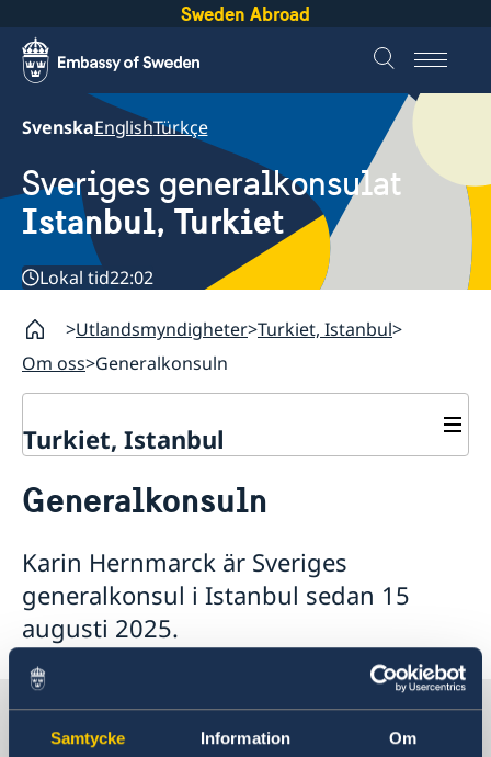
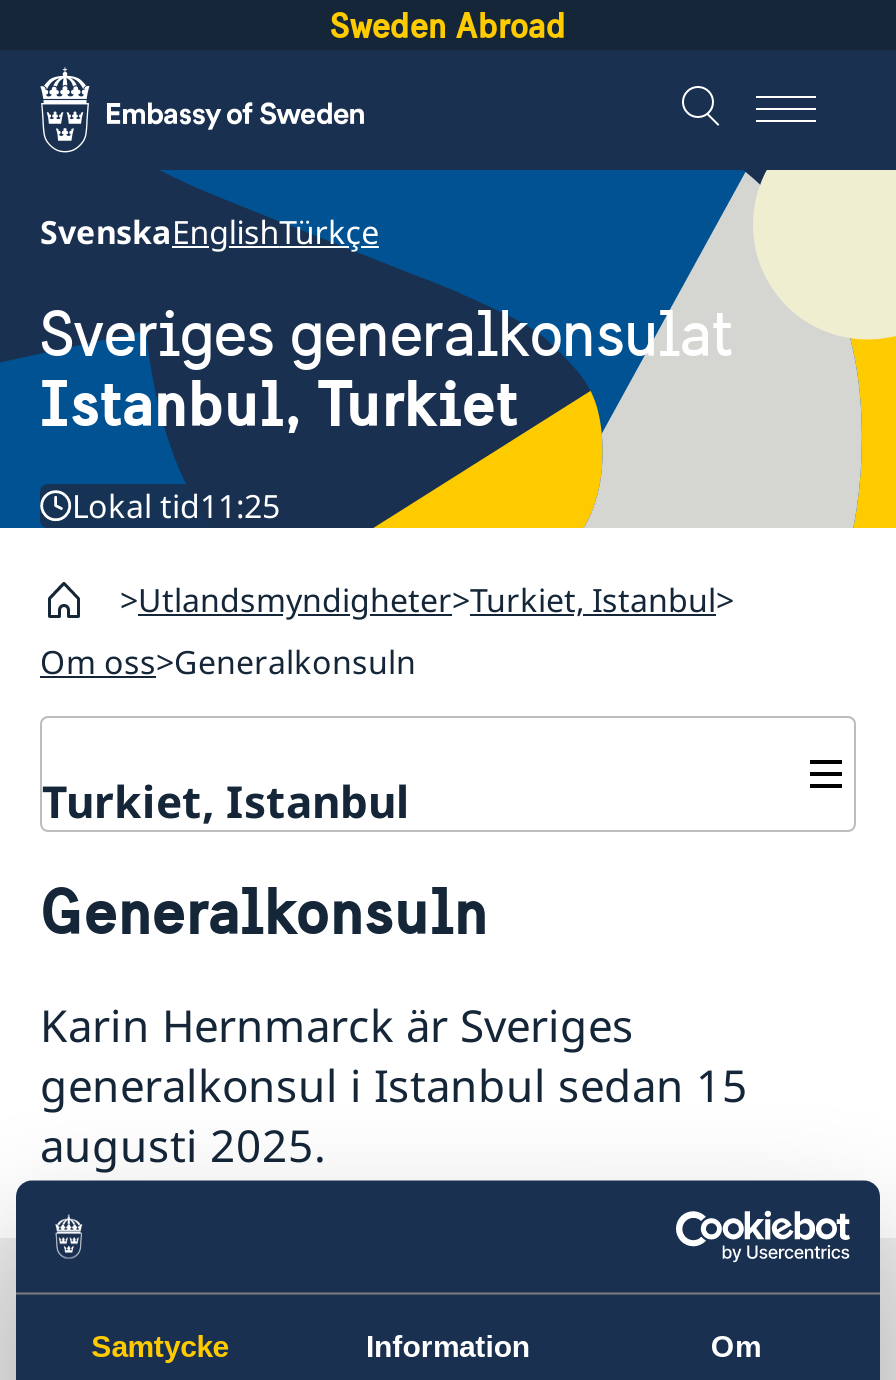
[39,266,153,290] Lokal tid22:02 -> [72,485,280,529] Lokal tid11:25

